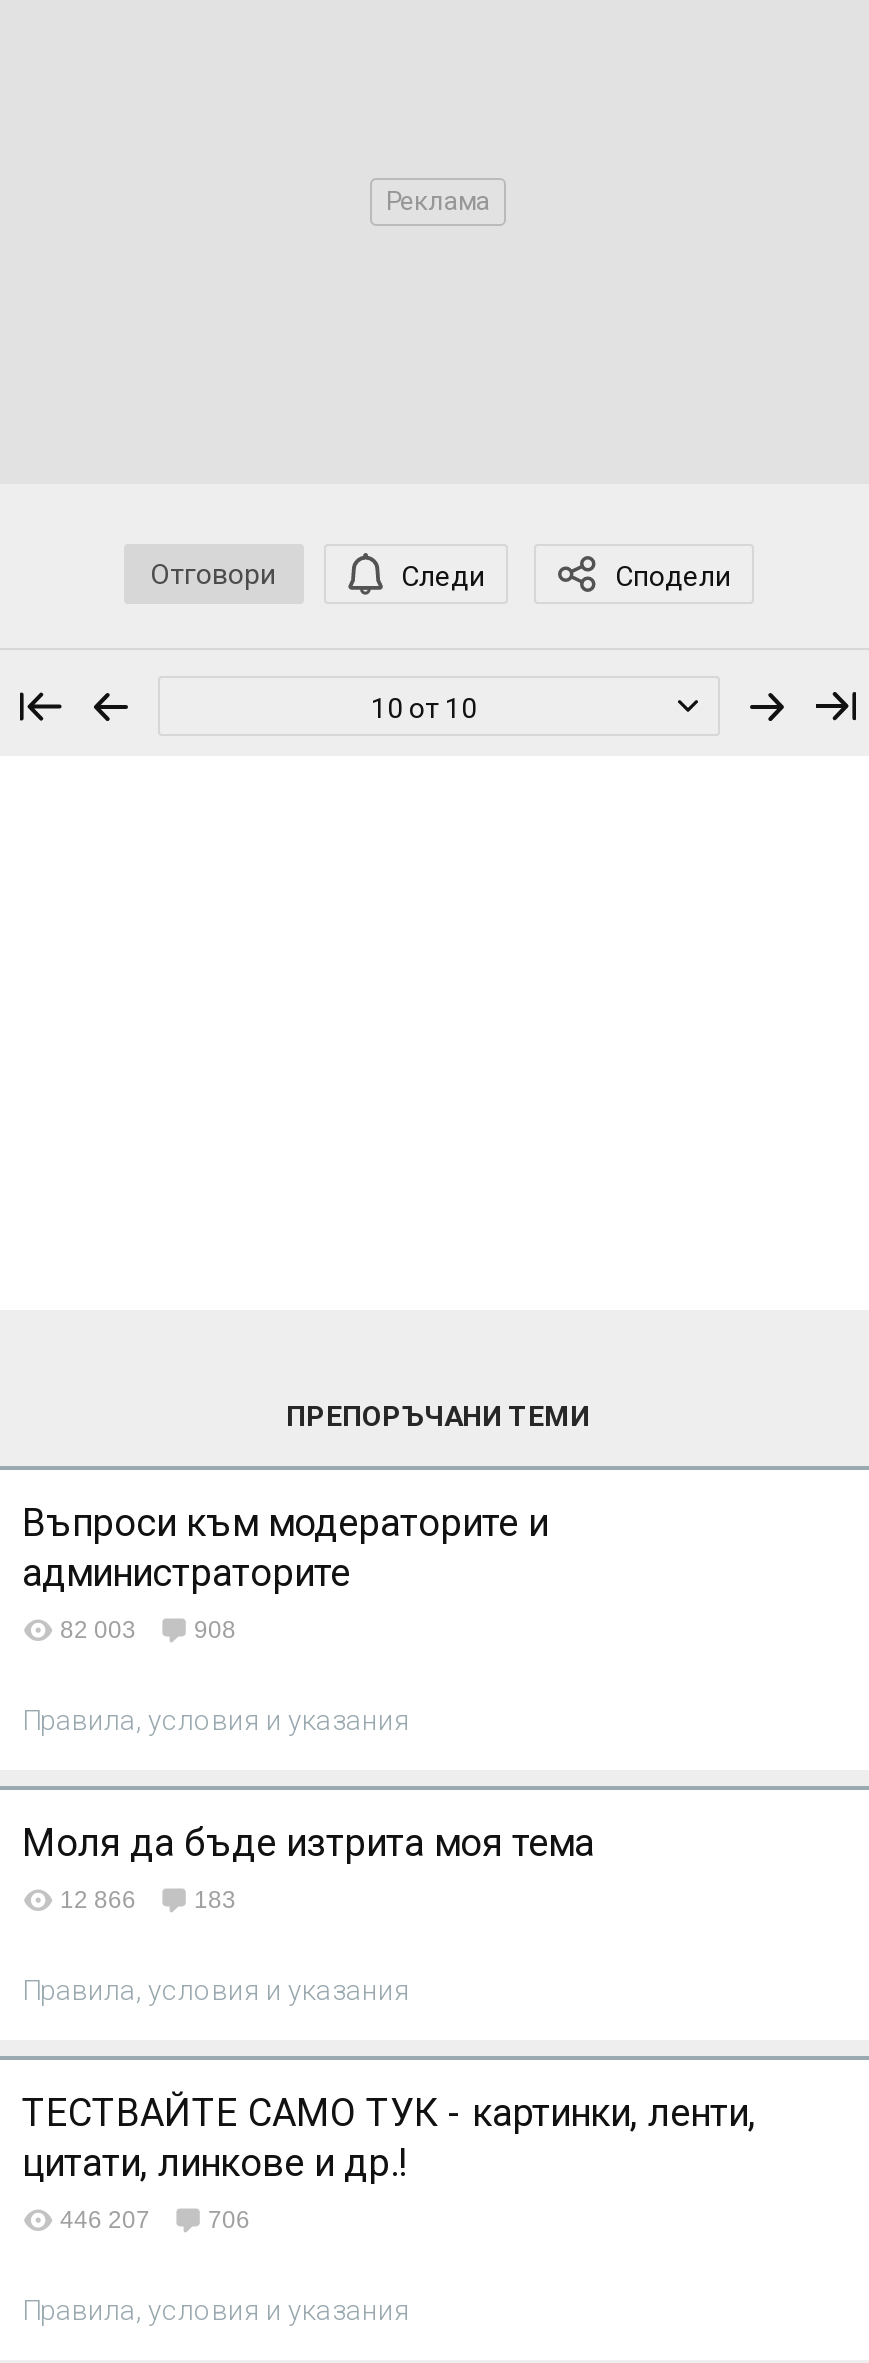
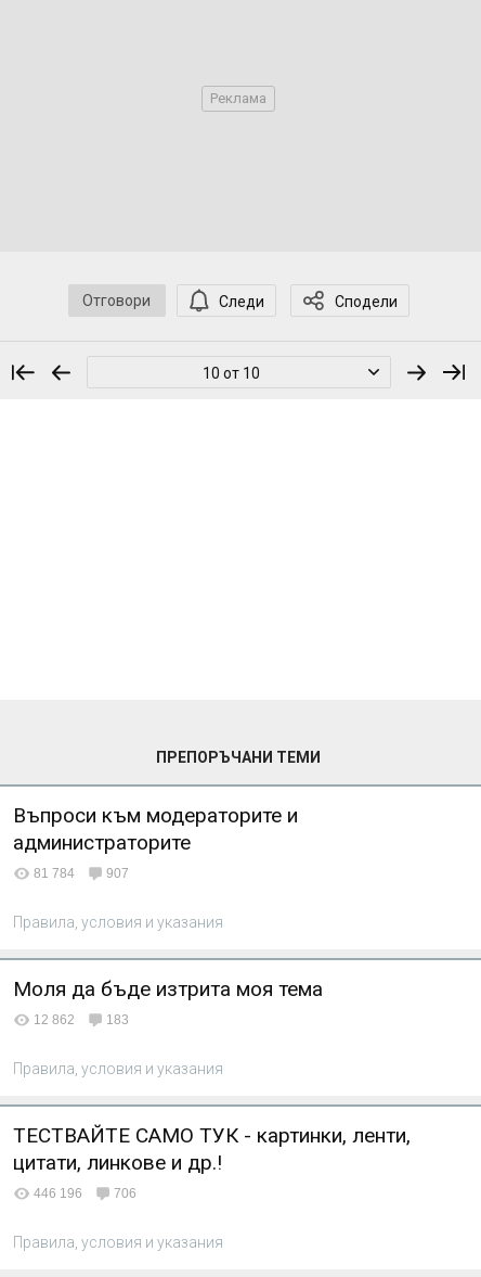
[60,1616,136,1644] 82 003 -> [34,866,75,881] 81 784
[194,1616,236,1644] 908 -> [106,866,129,881] 907
[60,1886,136,1914] 12 866 -> [34,1012,75,1027] 12 862
[60,2206,150,2234] 446 207 -> [34,1186,82,1201] 446 196

